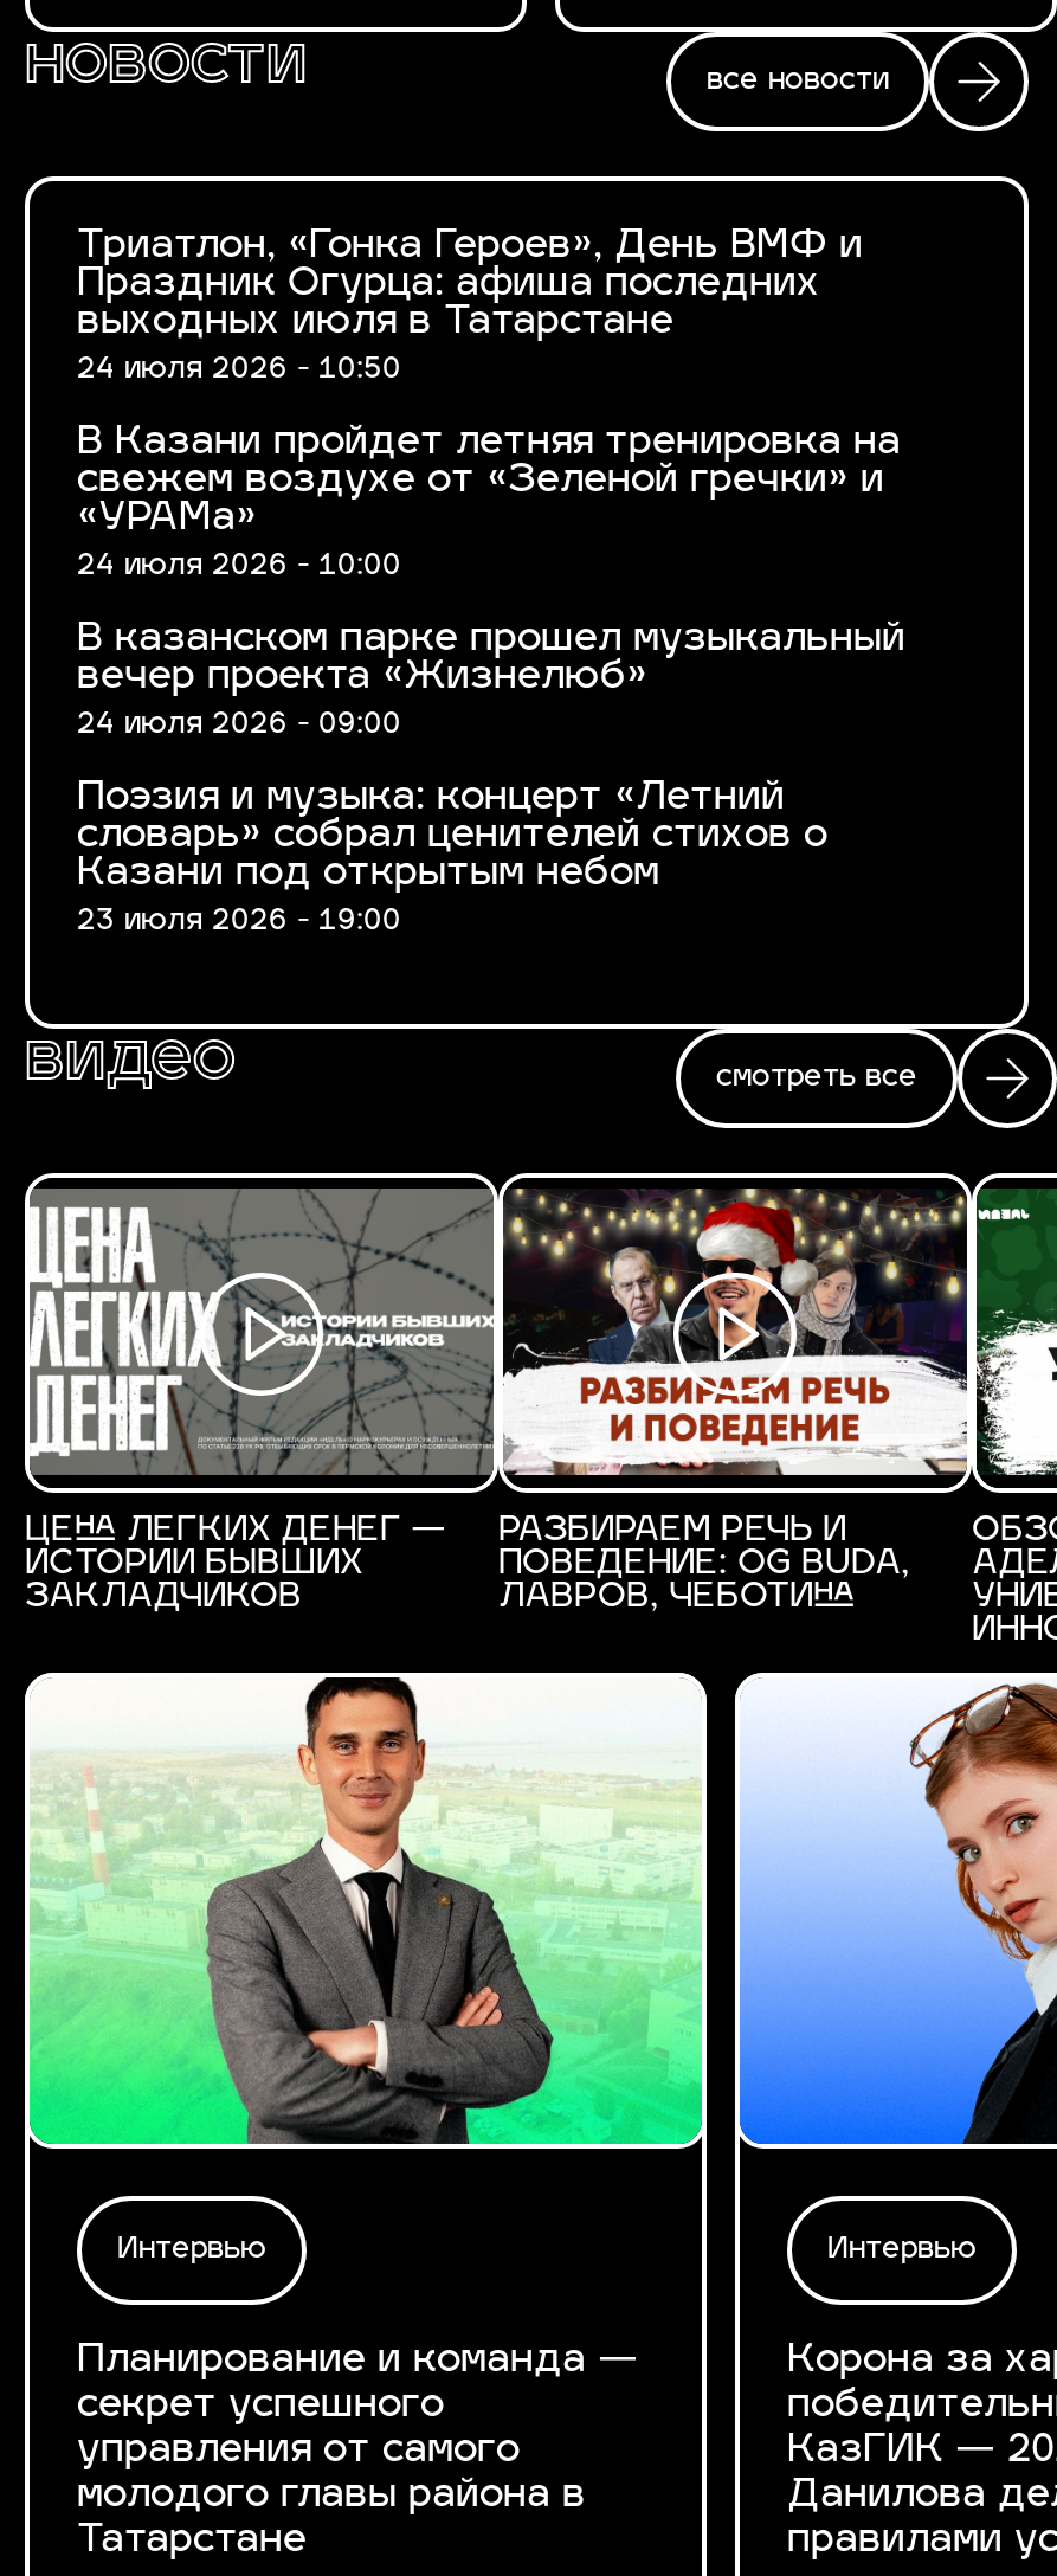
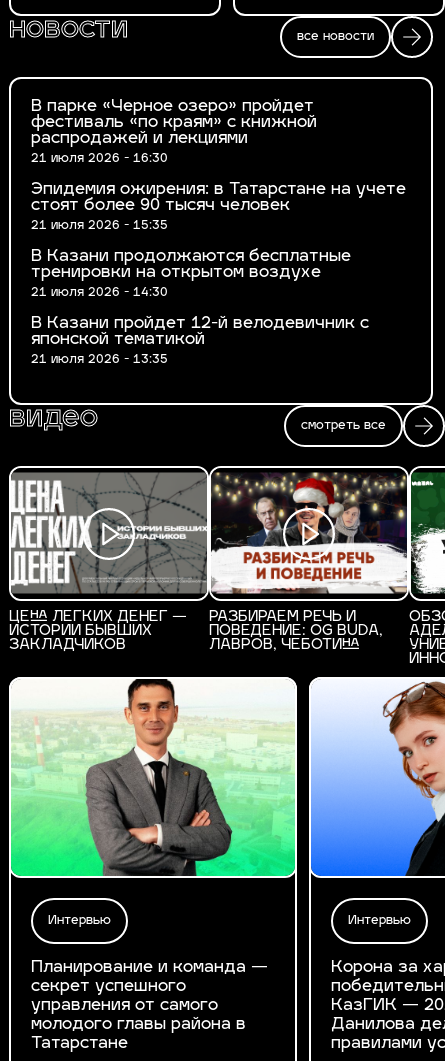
[77,228,863,385] Триатлон, «Гонка Героев», День ВМФ и | Праздник Огурца: афиша последних | выходных июля в Татарстане | 24 июля 2026 - 10:50 -> [31,99,317,165] В парке «Черное озеро» пройдет | фестиваль «по краям» с книжной | распродажей и лекциями | 21 июля 2026 - 16:30
[77,425,901,581] В Казани пройдет летняя тренировка на | свежем воздухе от «Зеленой гречки» и | «УРАМа» | 24 июля 2026 - 10:00 -> [31,182,406,232] Эпидемия ожирения: в Татарстане на учете | стоят более 90 тысяч человек | 21 июля 2026 - 15:35
[77,622,905,740] В казанском парке прошел музыкальный | вечер проекта «Жизнелюб» | 24 июля 2026 - 09:00 -> [31,249,351,299] В Казани продолжаются бесплатные | тренировки на открытом воздухе | 21 июля 2026 - 14:30
[77,780,827,936] Поэзия и музыка: концерт «Летний | словарь» собрал ценителей стихов о | Казани под открытым небом | 23 июля 2026 - 19:00 -> [31,316,369,366] В Казани пройдет 12-й велодевичник с | японской тематикой | 21 июля 2026 - 13:35

